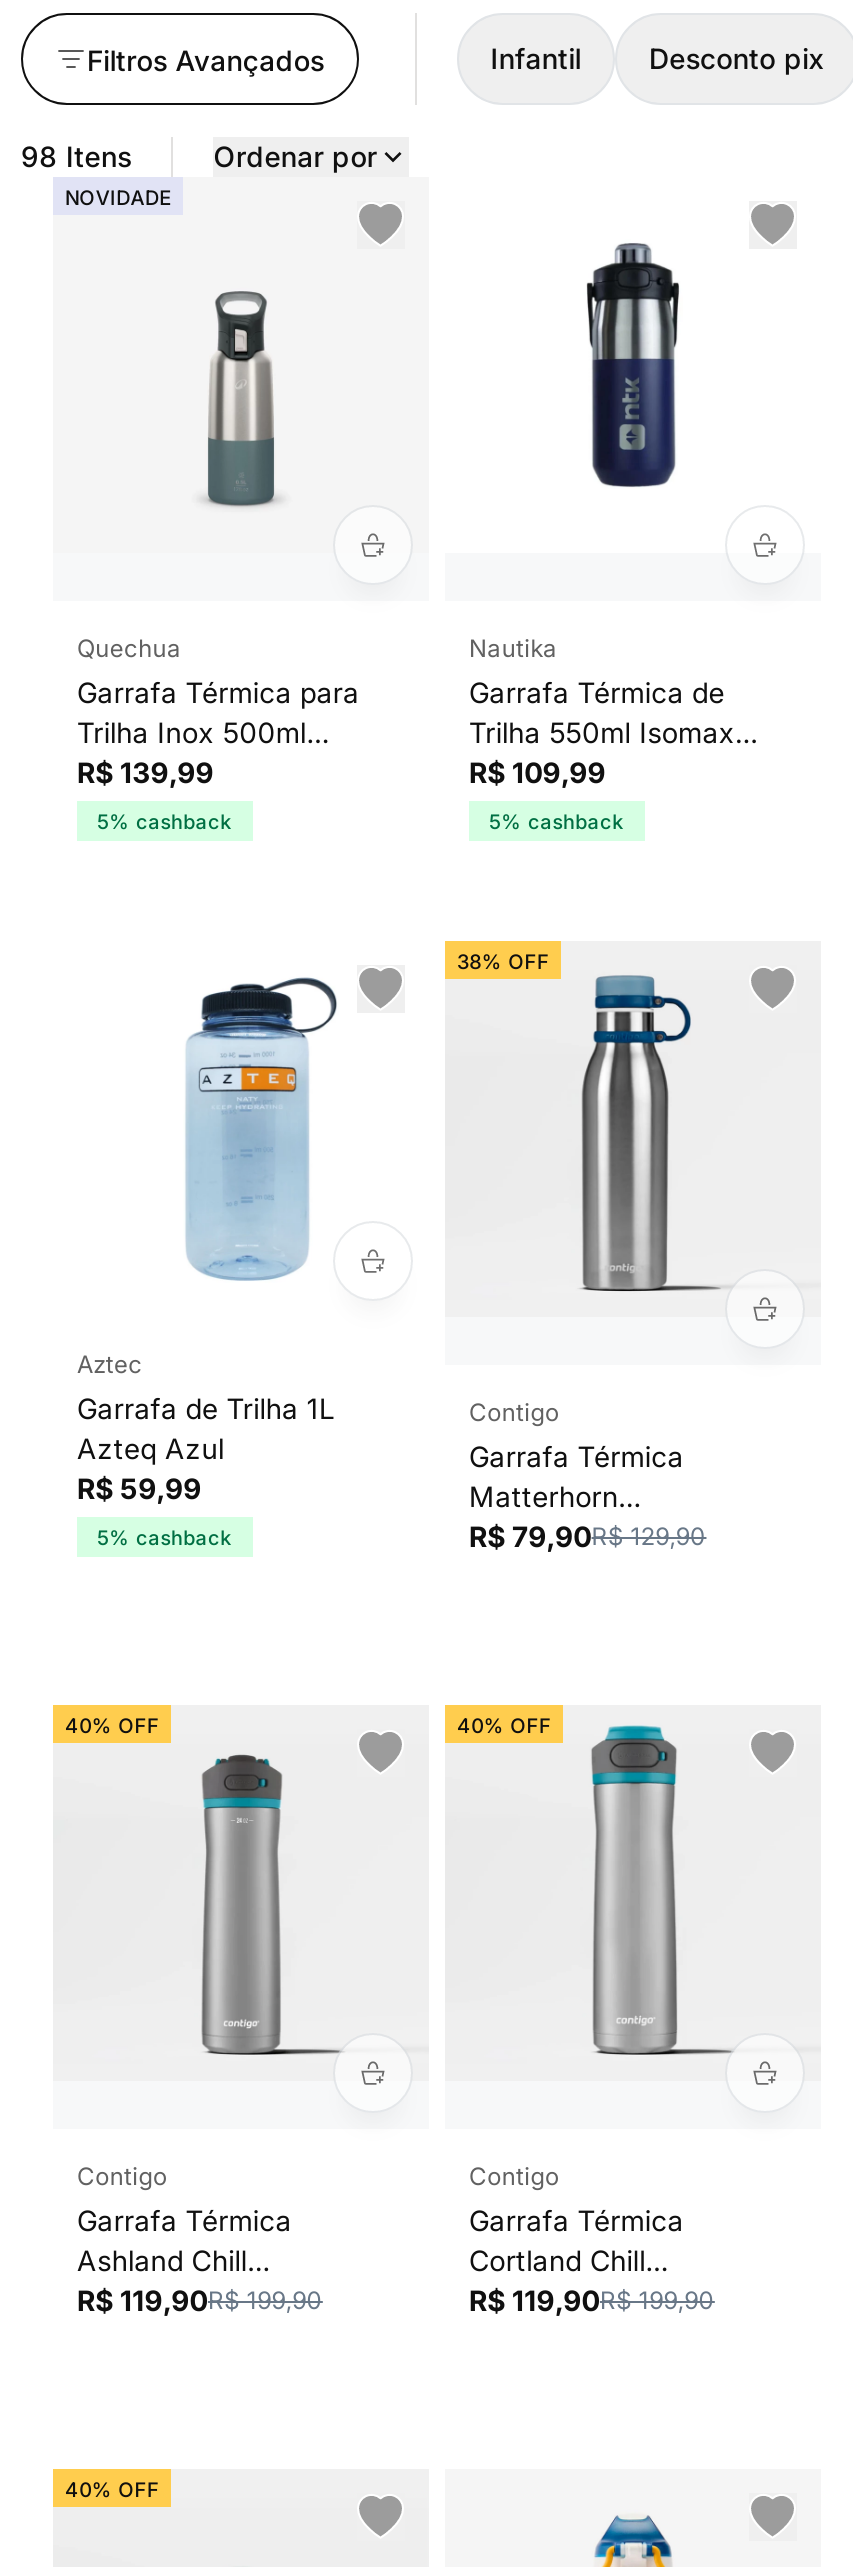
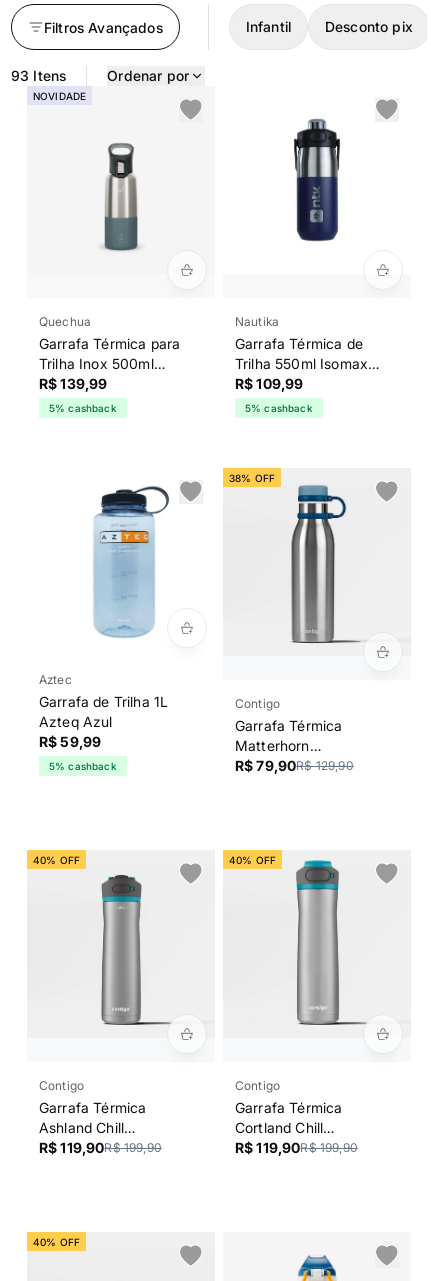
[21,139,132,173] 98 Itens -> [11,67,66,84] 93 Itens

